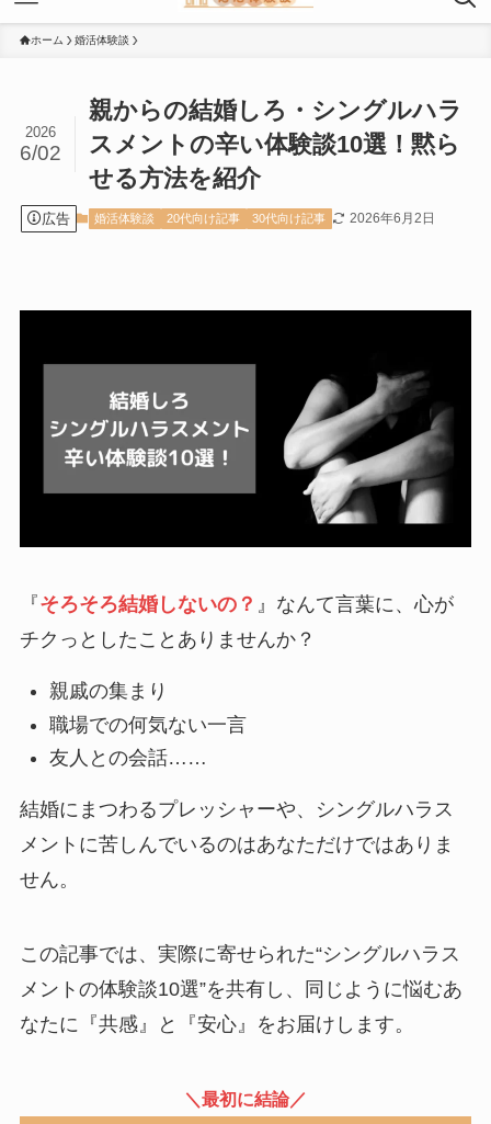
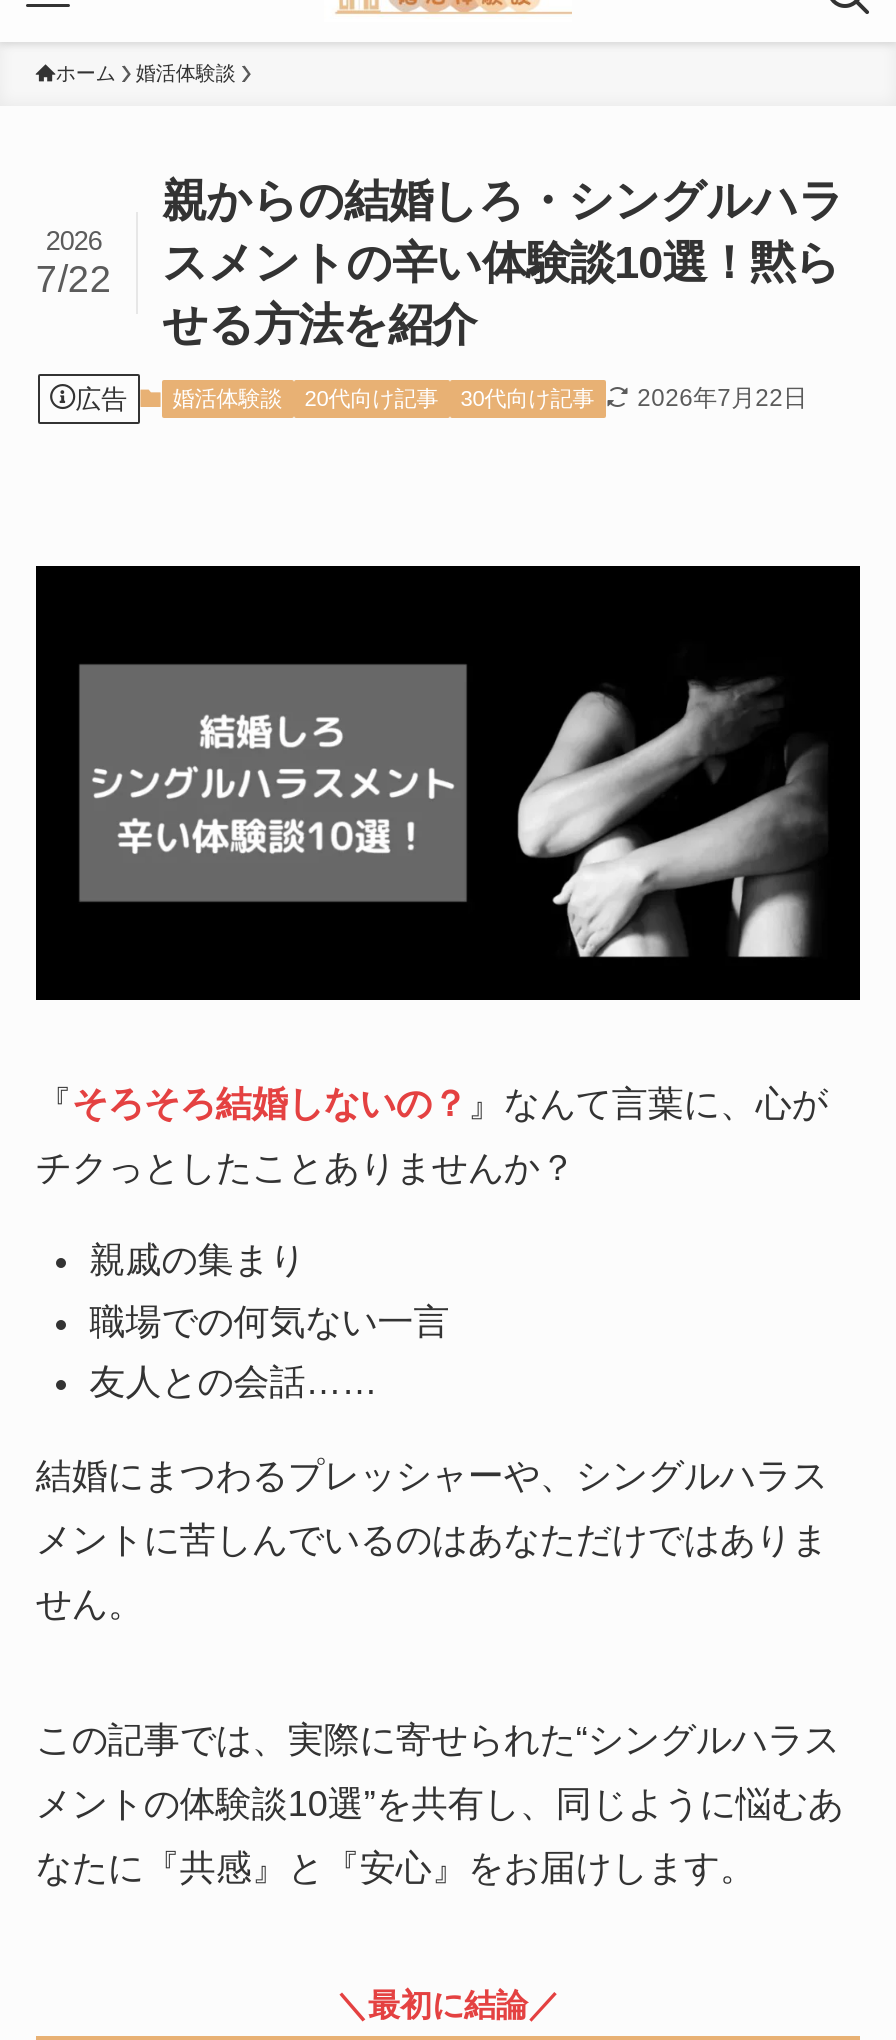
[20,131,460,165] 6/02 スメントの辛い体験談10選！黙ら -> [36,238,840,300] 7/22 スメントの辛い体験談10選！黙ら
[41,210,435,227] 広告 婚活体験談 20代向け記事 30代向け記事 2026年6月2日 -> [75,384,807,414] 広告 婚活体験談 20代向け記事 30代向け記事 2026年7月22日

